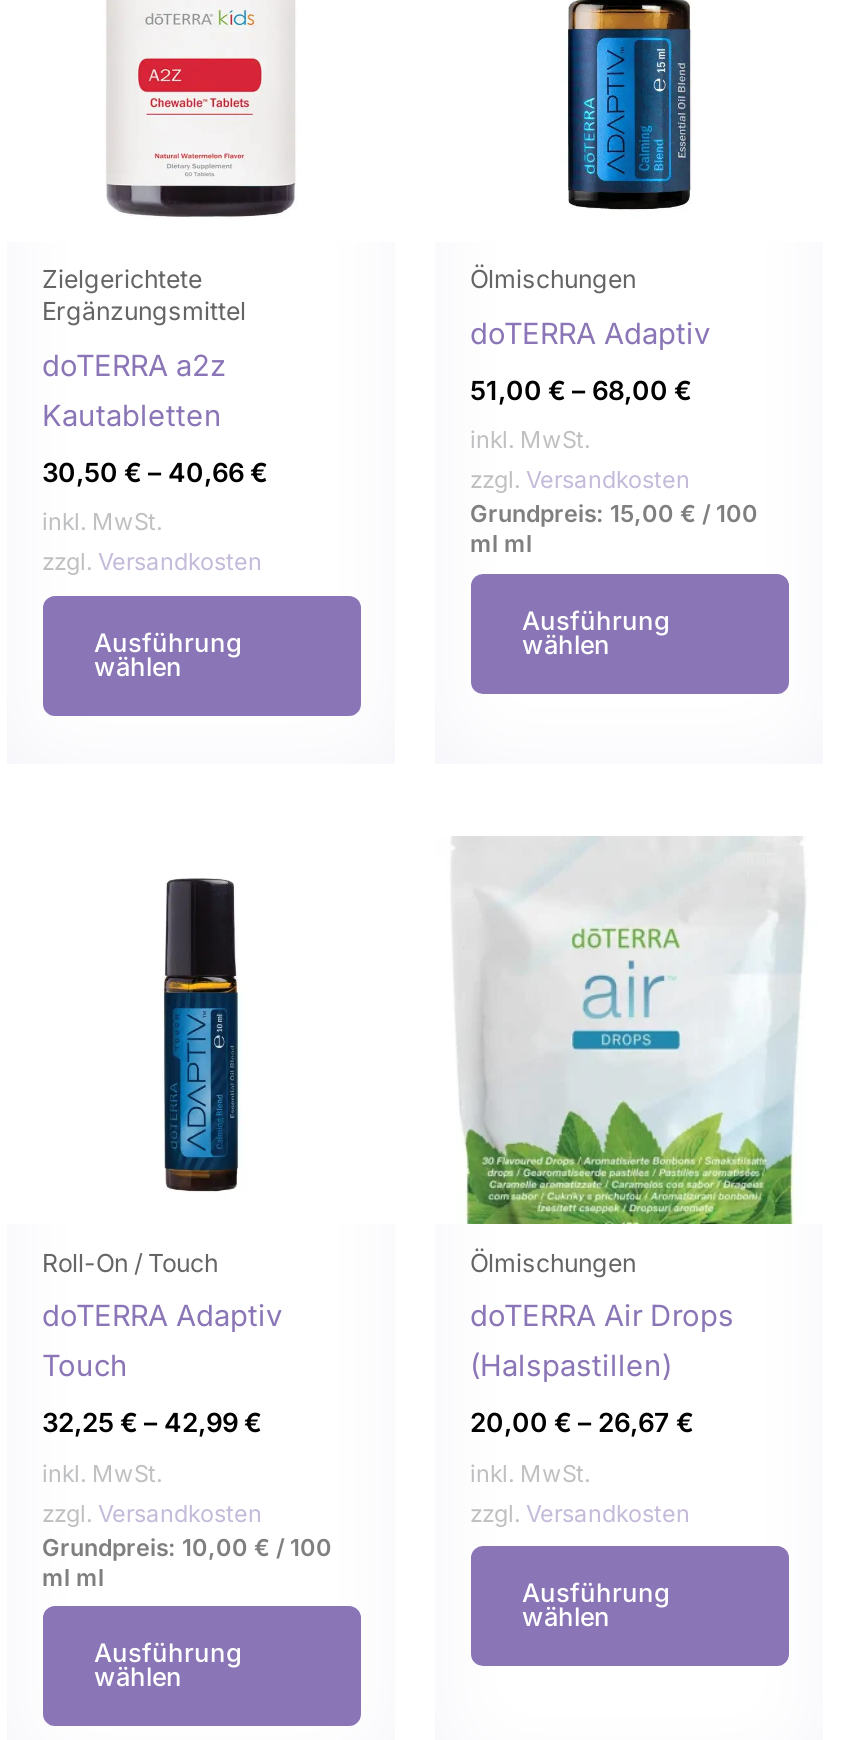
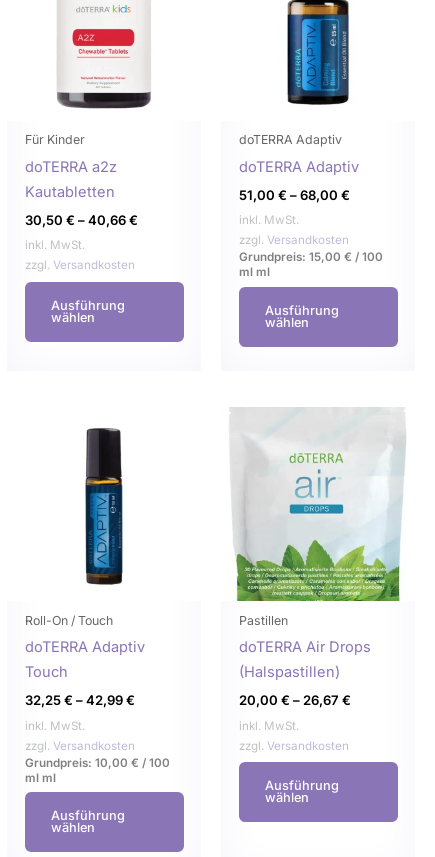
[42,265,246,327] Zielgerichtete | Ergänzungsmittel -> [24,132,84,147] Für Kinder
[470,265,636,295] Ölmischungen -> [238,132,341,147] doTERRA Adaptiv
[470,1248,636,1278] Ölmischungen -> [238,613,287,628] Pastillen

